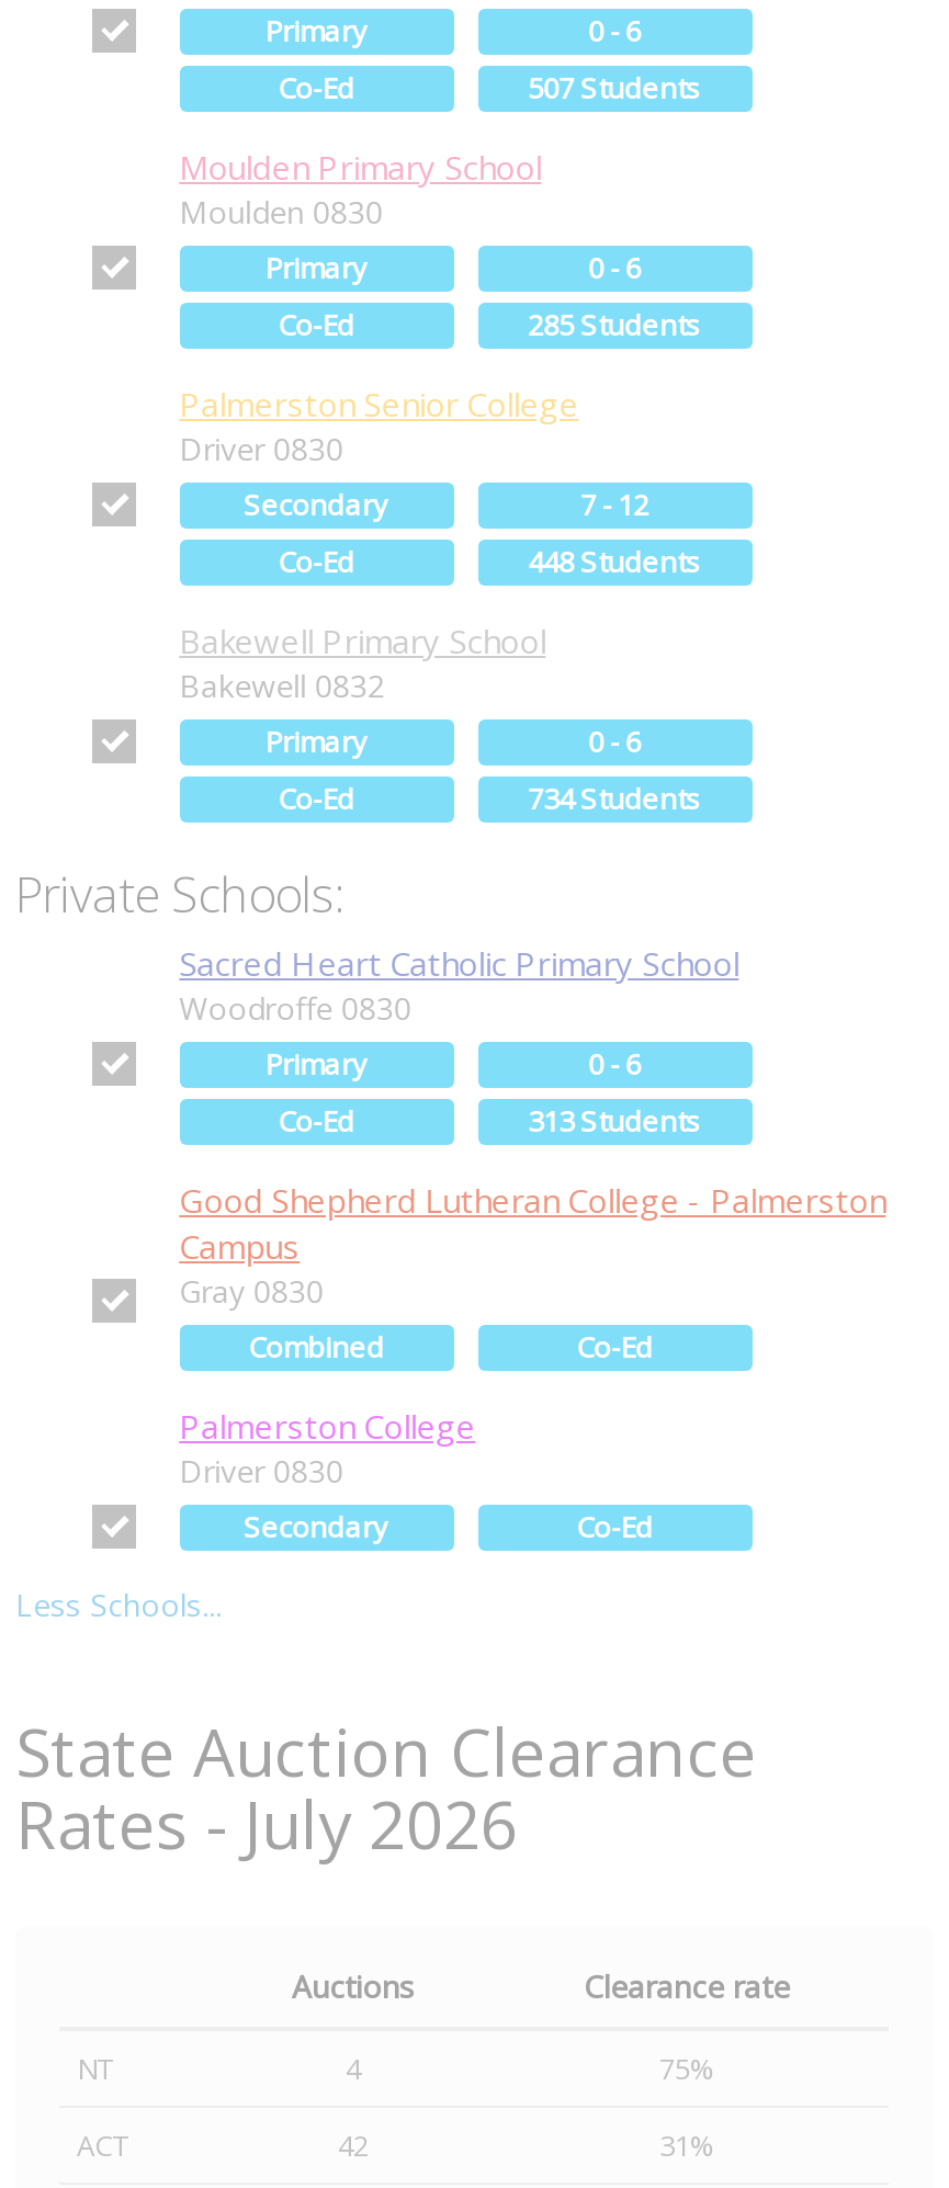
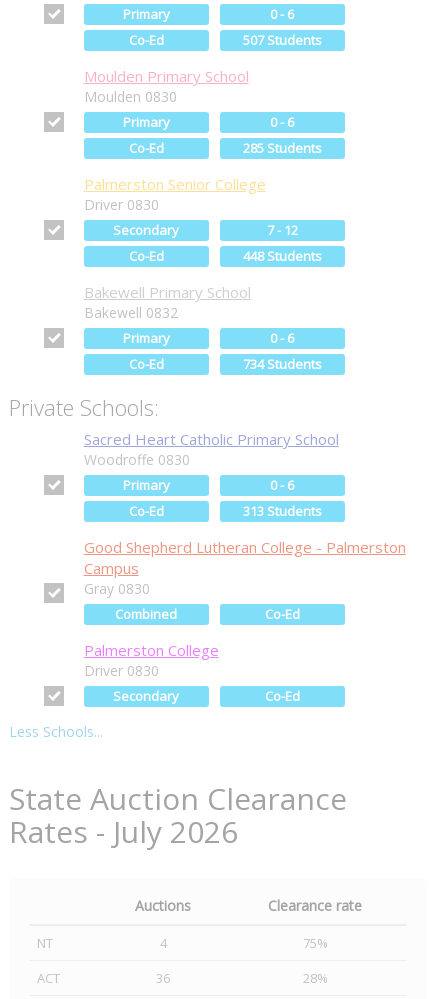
[338,2125,369,2165] 42 -> [156,969,170,987] 36
[659,2125,714,2165] 31% -> [302,969,327,987] 28%

